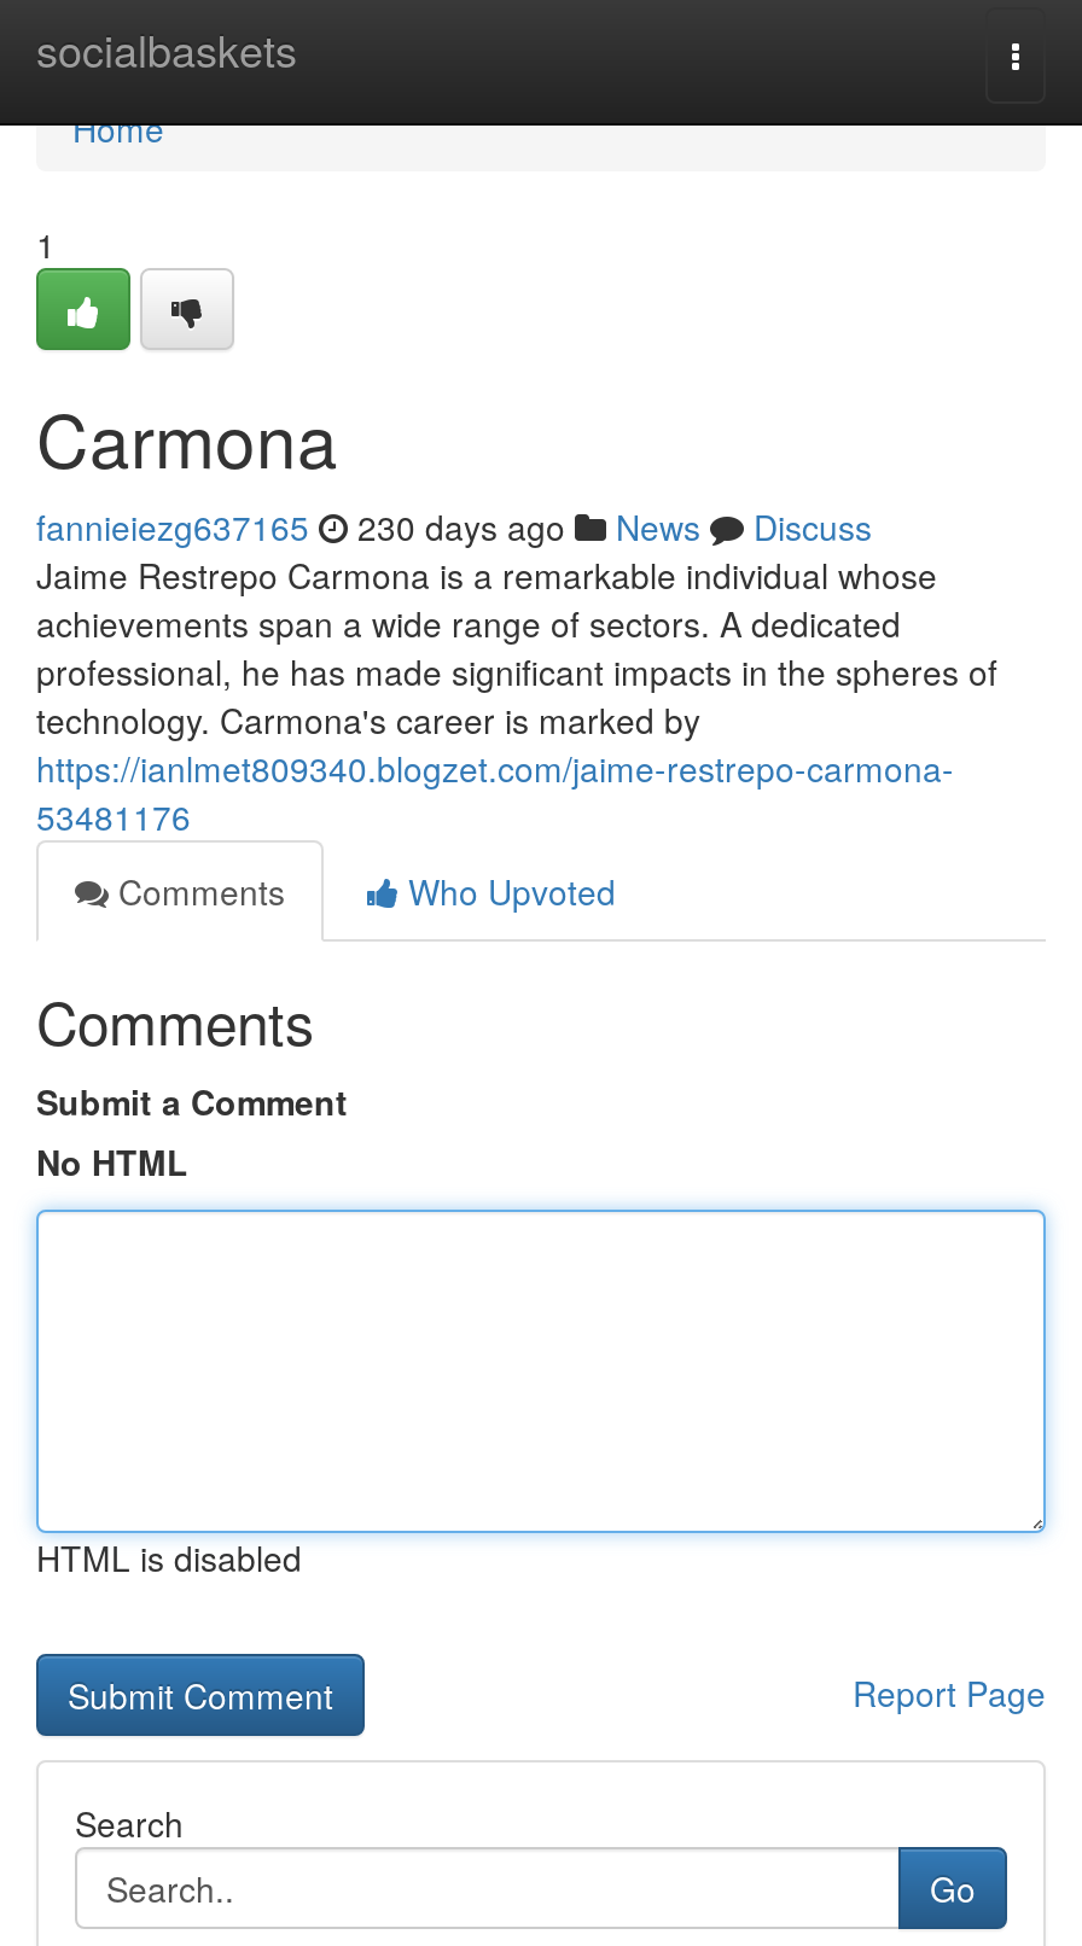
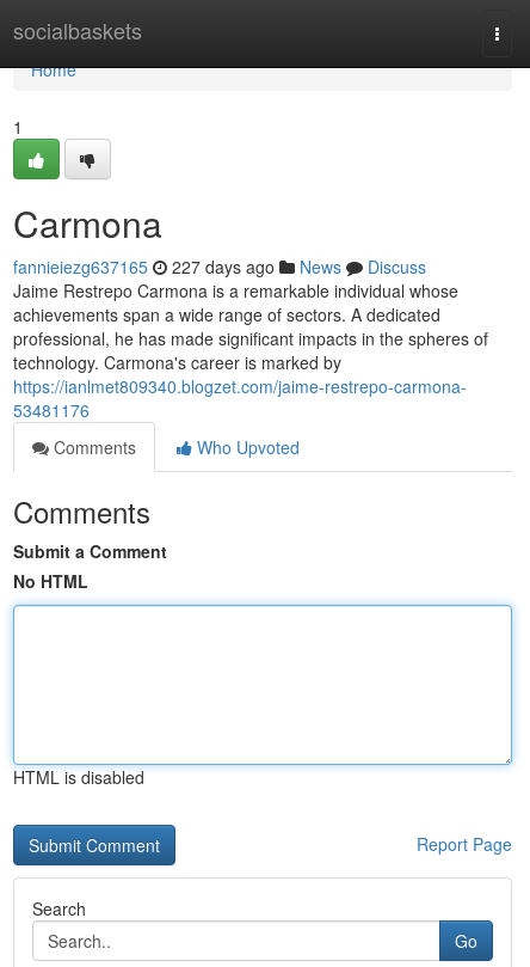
[36,502,872,550] fannieiezg637165 230 days ago News Discuss -> [13,255,426,279] fannieiezg637165 227 days ago News Discuss

